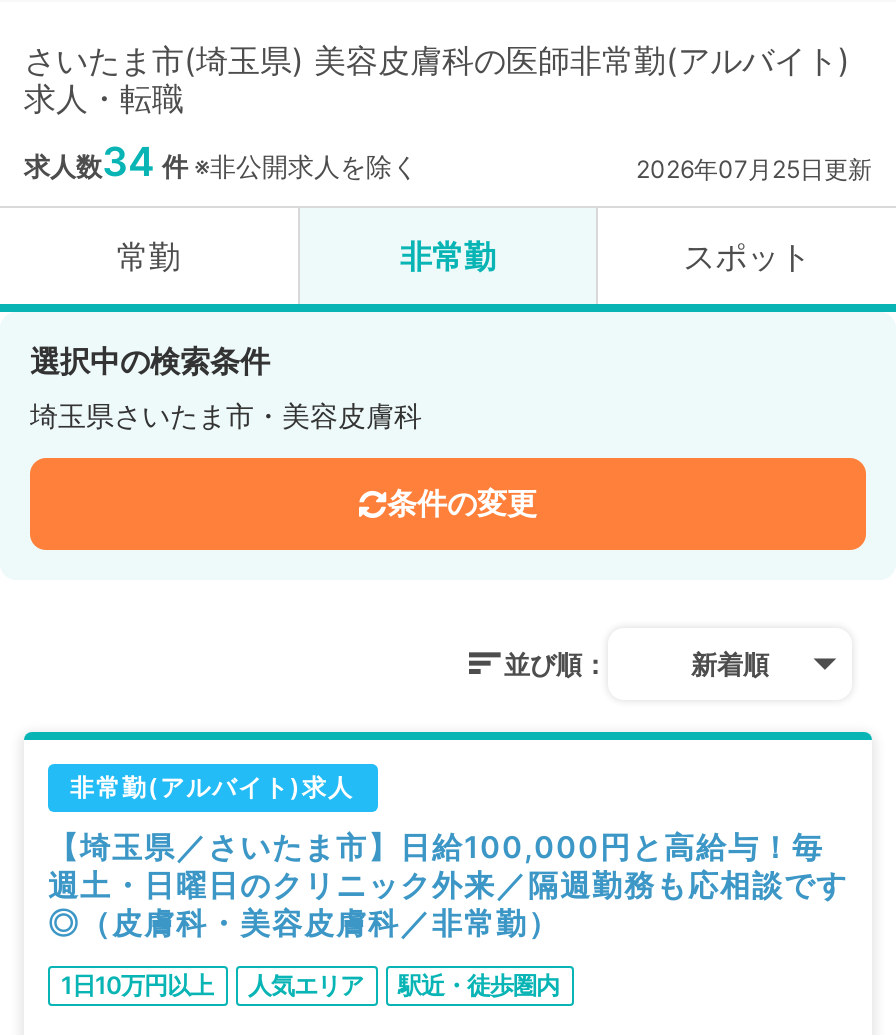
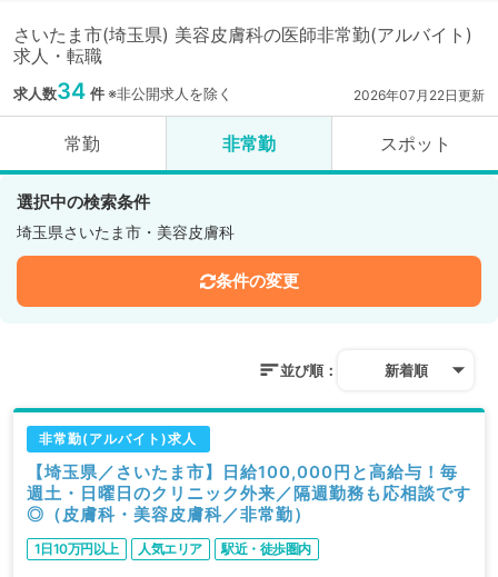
[636,154,872,184] 2026年07月25日更新 -> [353,87,485,103] 2026年07月22日更新

